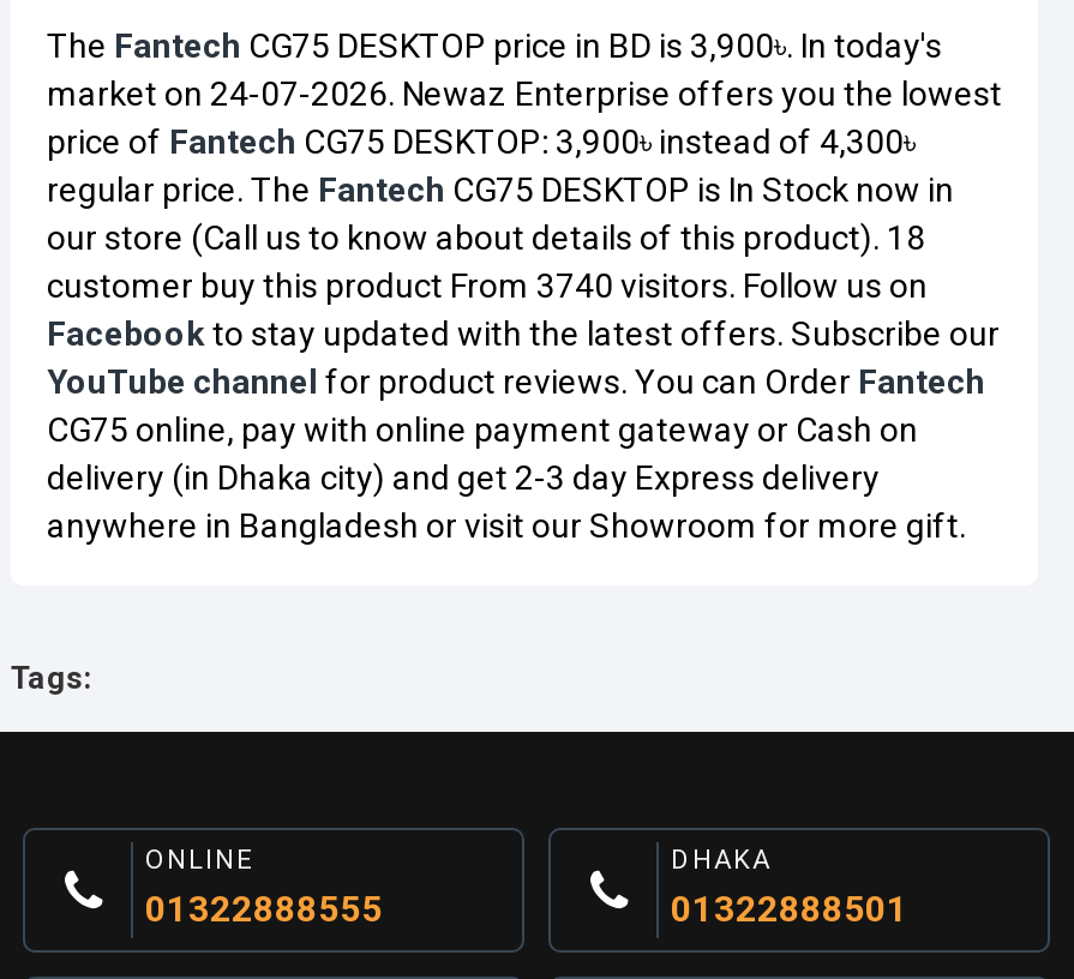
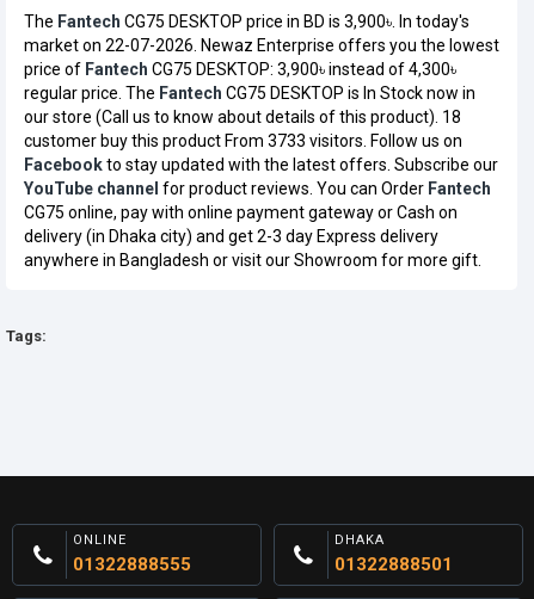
[47,75,1002,113] market on 24-07-2026. Newaz Enterprise offers you the lowest -> [24,36,499,55] market on 22-07-2026. Newaz Enterprise offers you the lowest
[47,267,928,305] customer buy this product From 3740 visitors. Follow us on -> [24,131,462,151] customer buy this product From 3733 visitors. Follow us on

